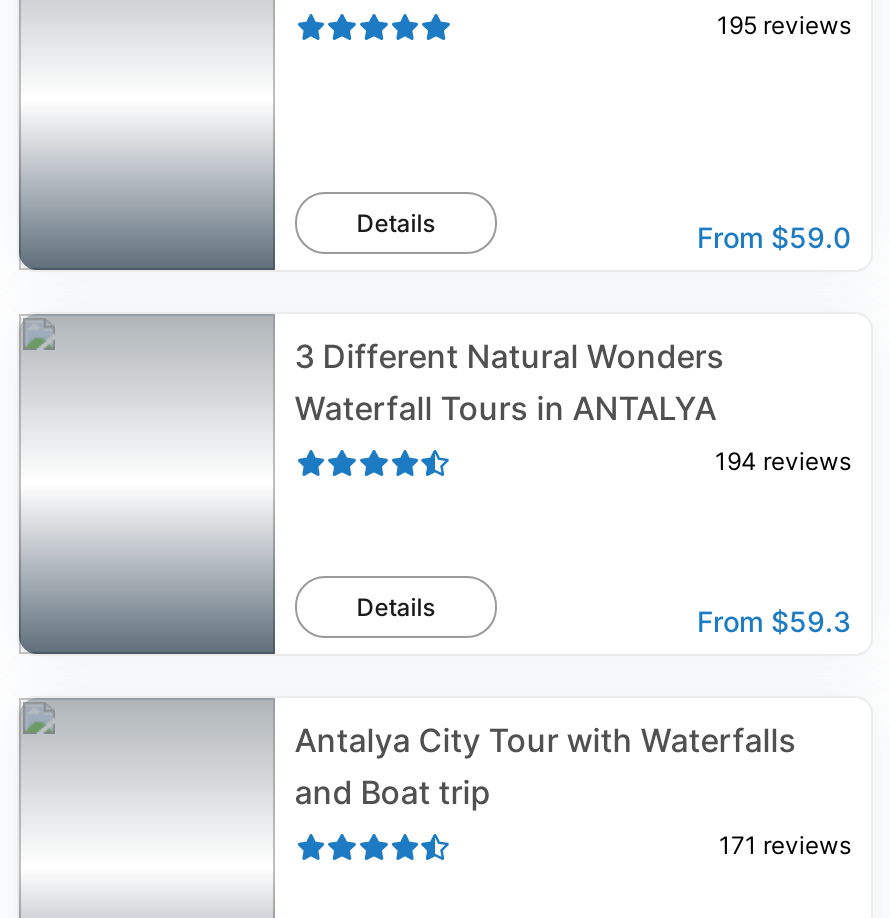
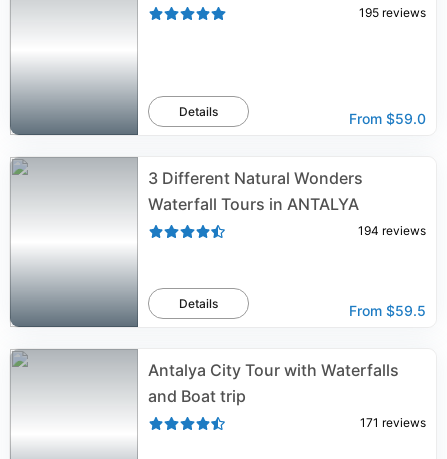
[697,604,851,638] From $59.3 -> [349,302,426,319] From $59.5

